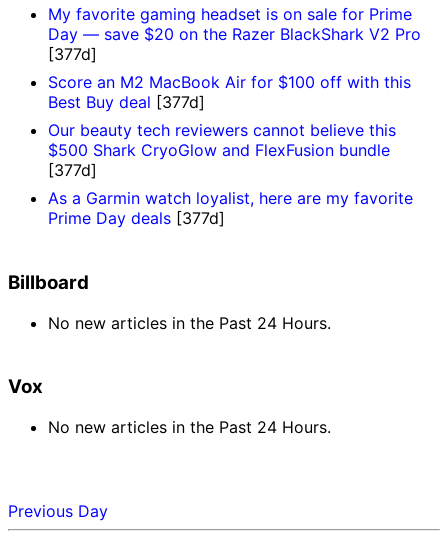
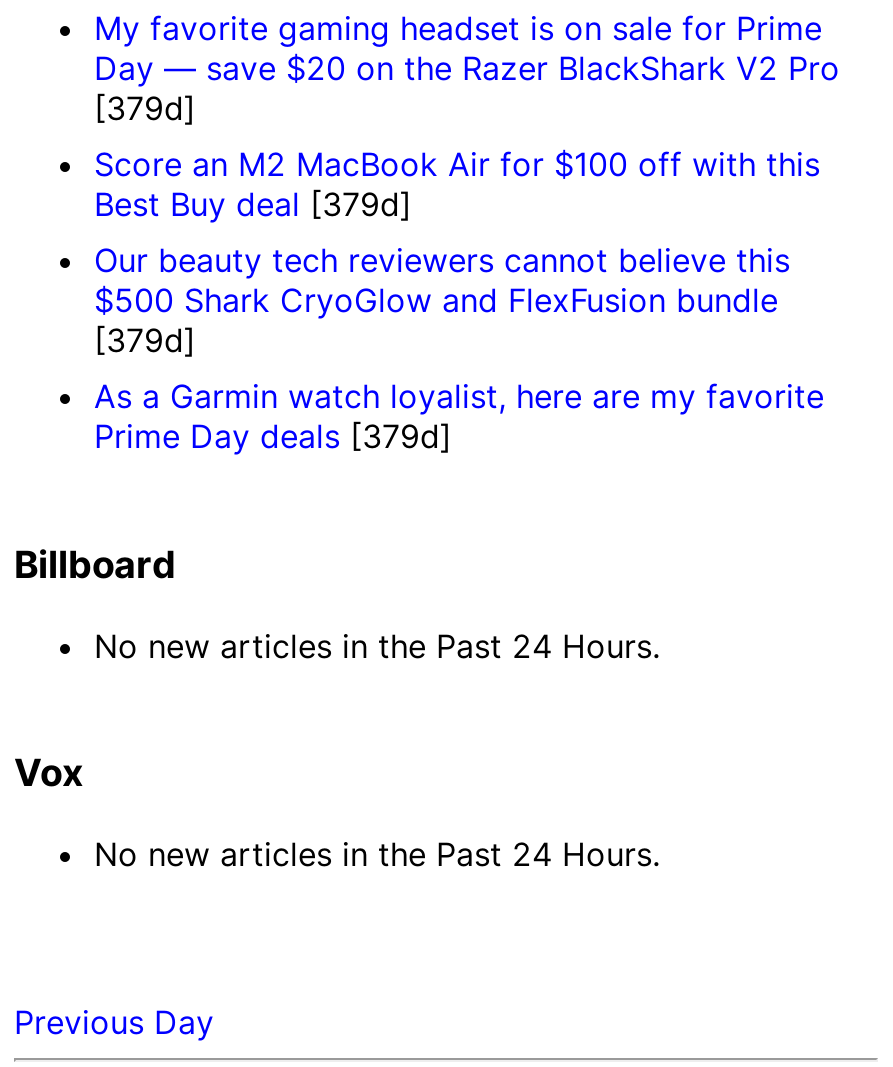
[48,44,97,64] [377d] -> [94,88,196,128] [379d]
[48,92,205,112] Best Buy deal [377d] -> [94,184,412,224] Best Buy deal [379d]
[48,160,97,180] [377d] -> [94,320,196,360] [379d]
[48,208,225,228] Prime Day deals [377d] -> [94,416,452,456] Prime Day deals [379d]

